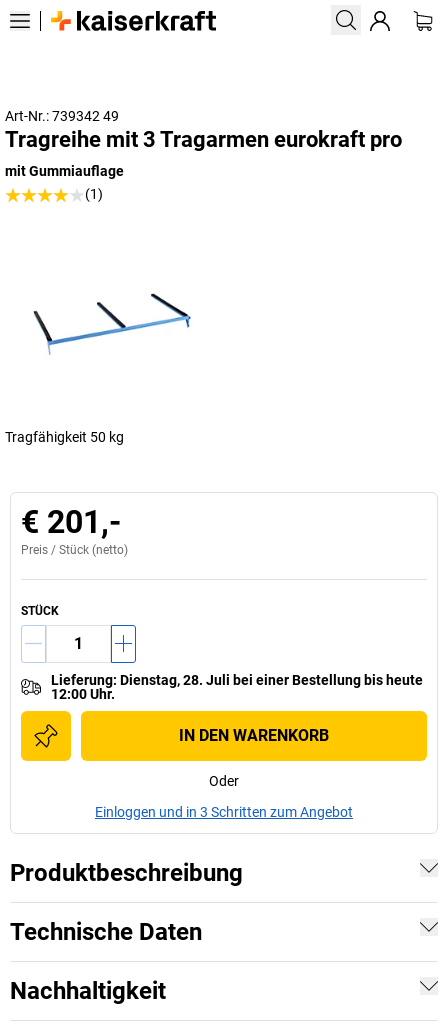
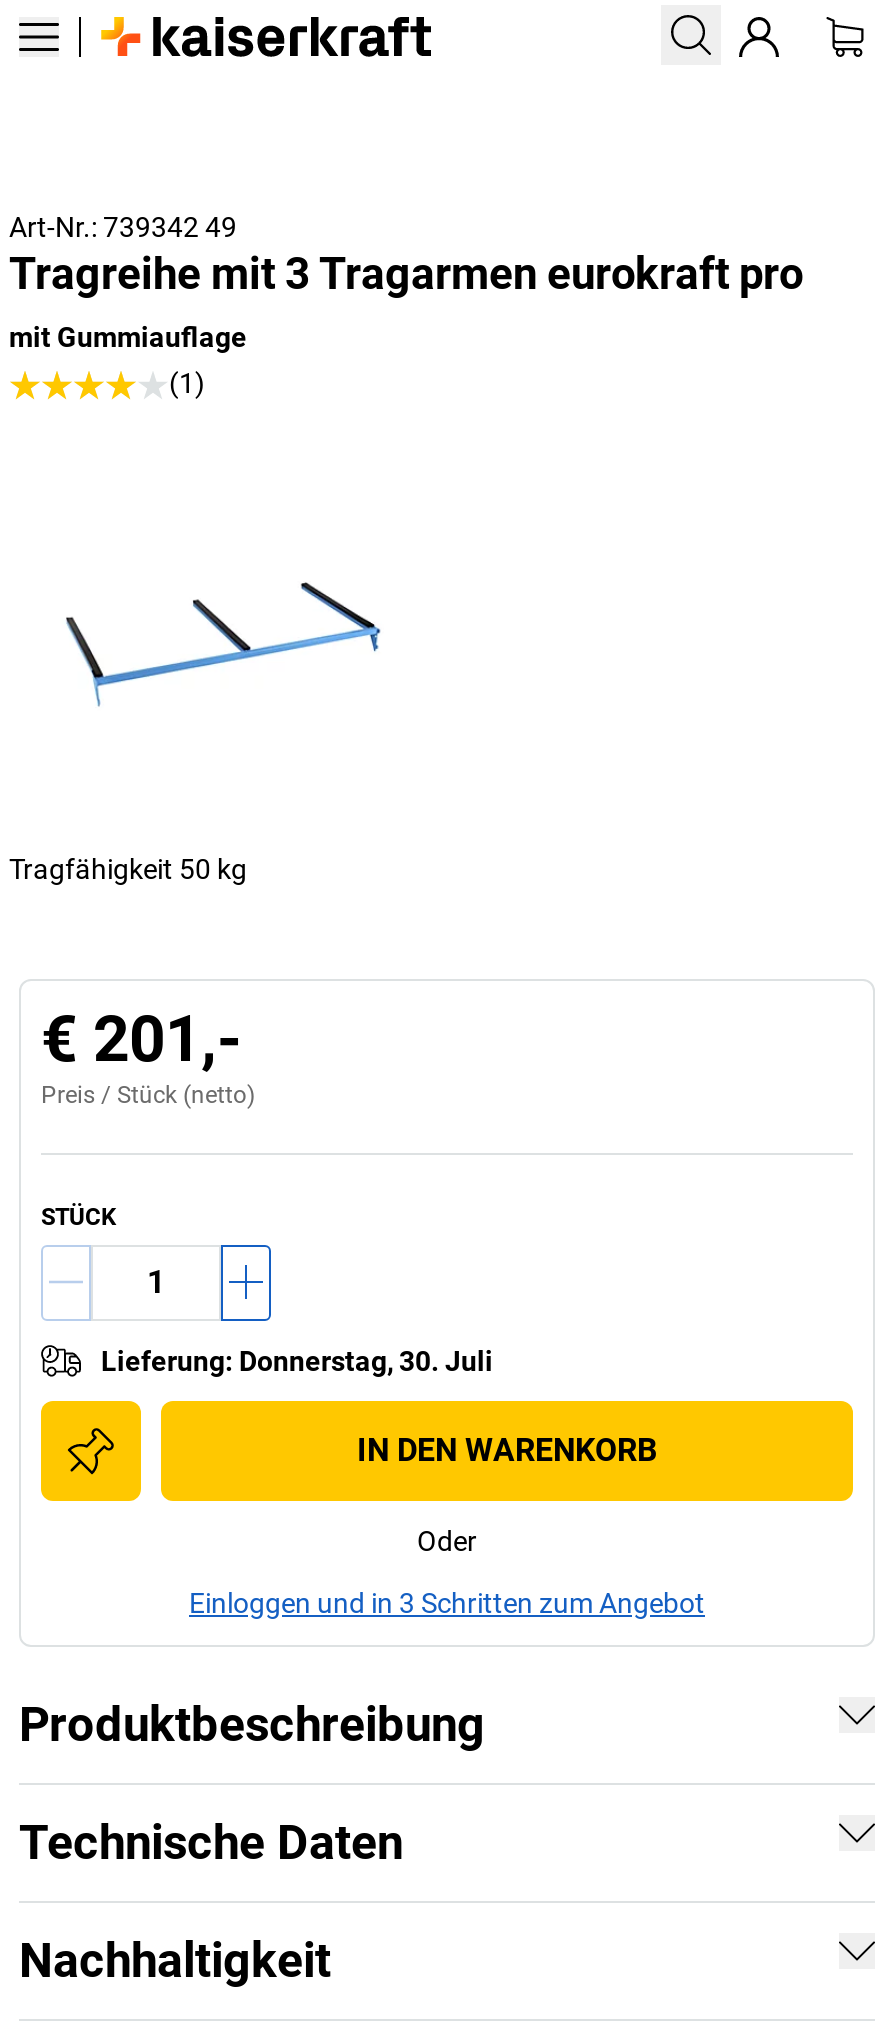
[51,671,423,701] Lieferung: Dienstag, 28. Juli bei einer Bestellung bis heute | 12:00 Uhr. -> [101,1344,493,1376] Lieferung: Donnerstag, 30. Juli

